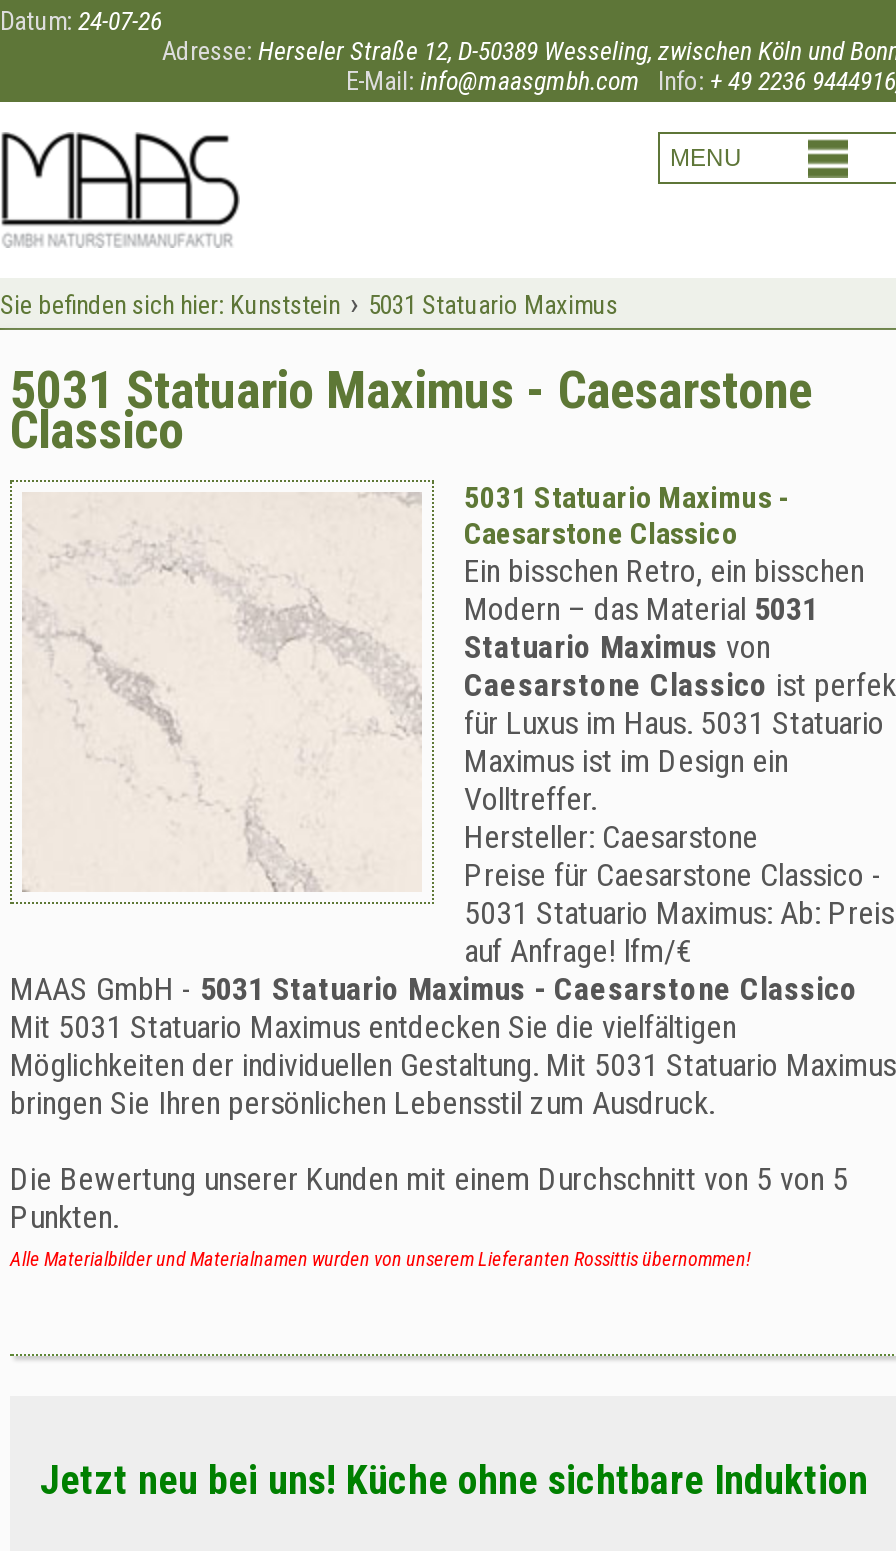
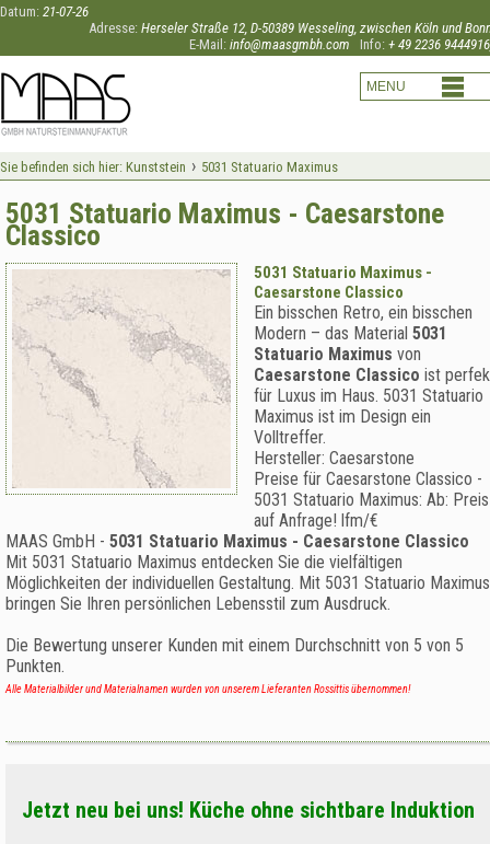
[0,6,162,36] Datum: 24-07-26 -> [0,3,89,20] Datum: 21-07-26

